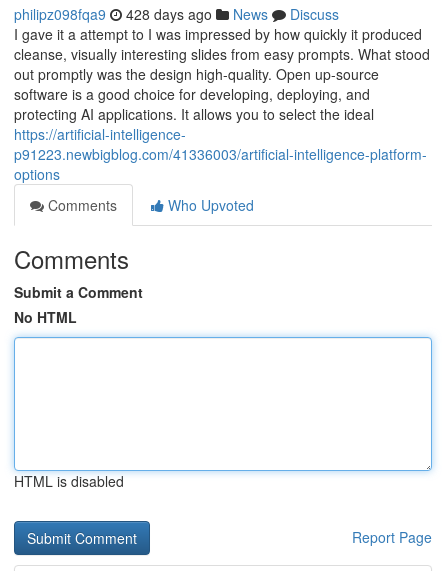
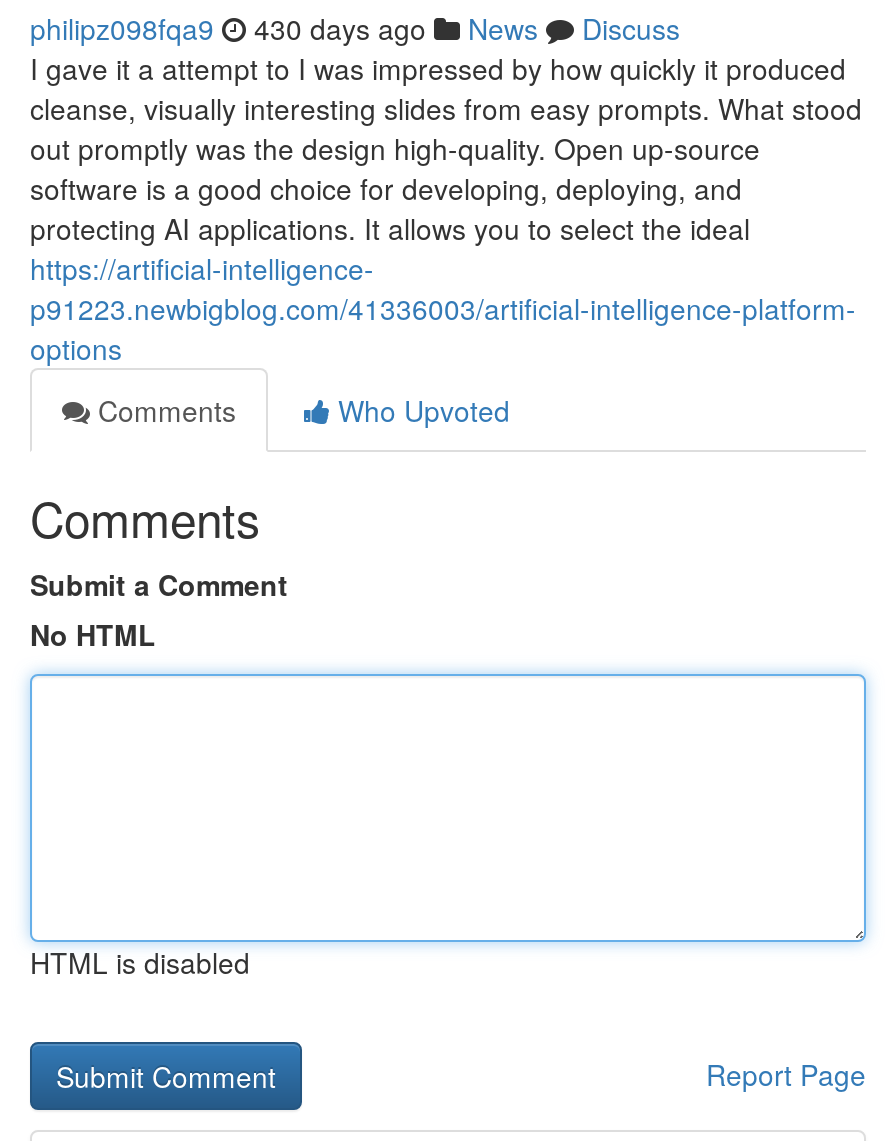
[14,4,339,24] philipz098fqa9 428 days ago News Discuss -> [30,8,680,48] philipz098fqa9 430 days ago News Discuss

